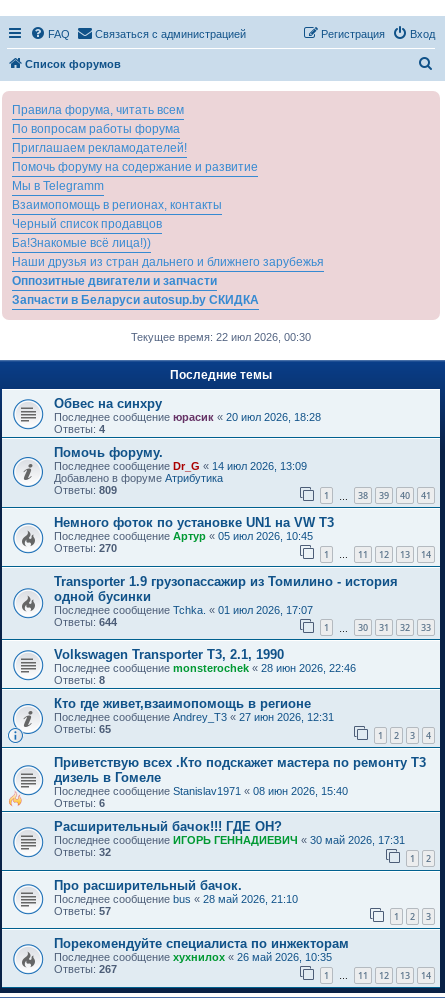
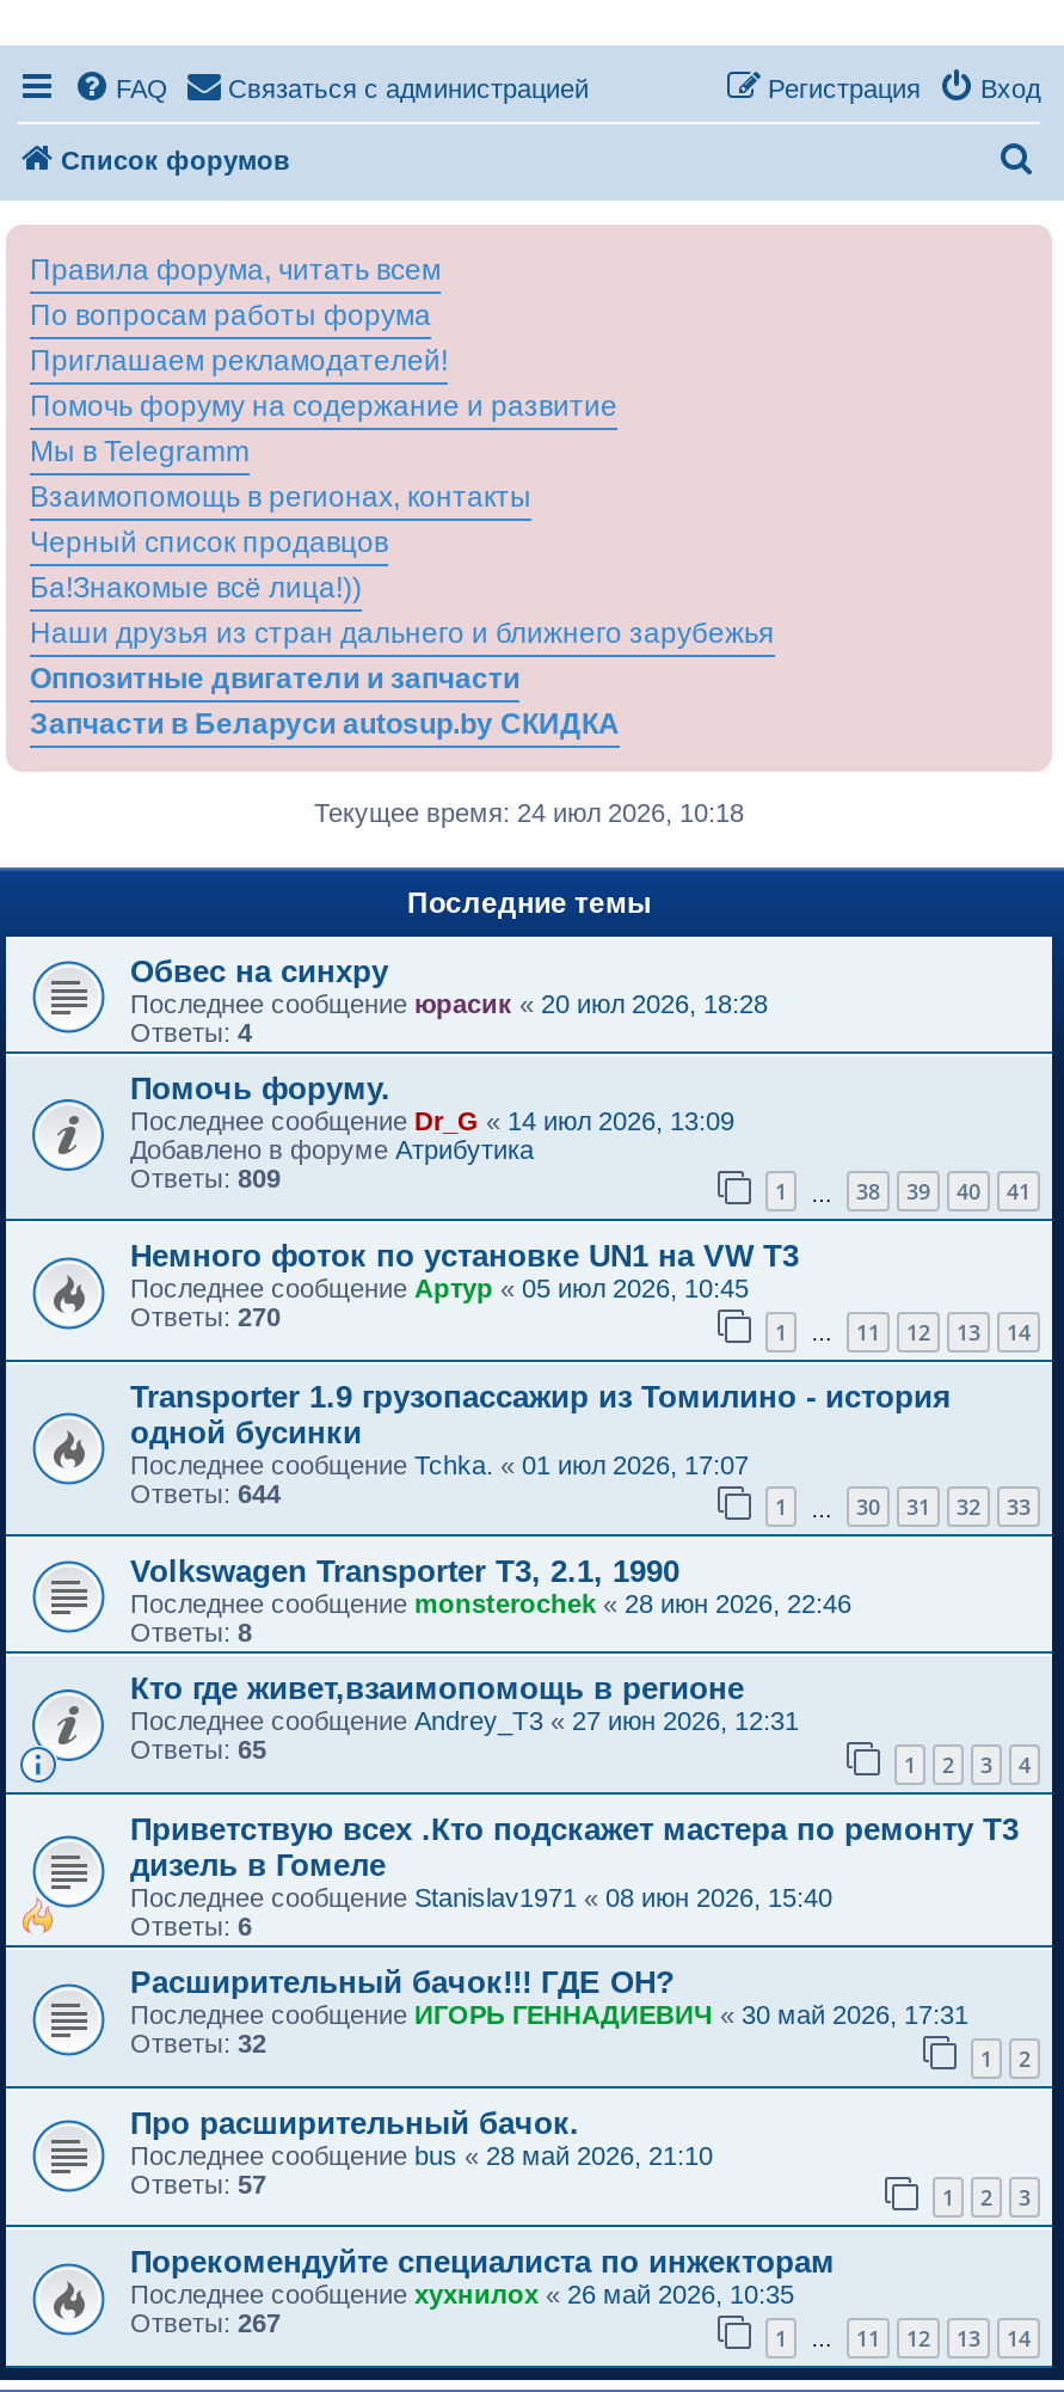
[131,330,311,342] Текущее время: 22 июл 2026, 00:30 -> [314,797,744,826] Текущее время: 24 июл 2026, 10:18

